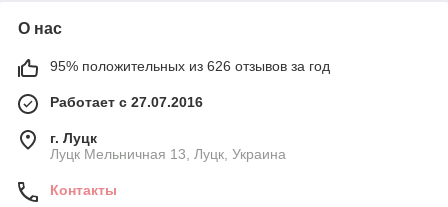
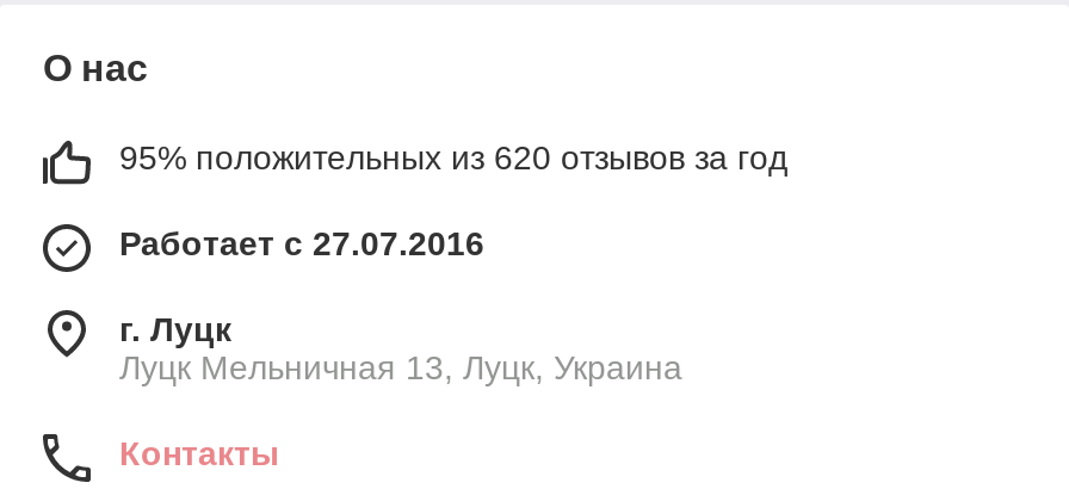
[50,58,330,74] 95% положительных из 626 отзывов за год -> [119,139,787,177] 95% положительных из 620 отзывов за год

